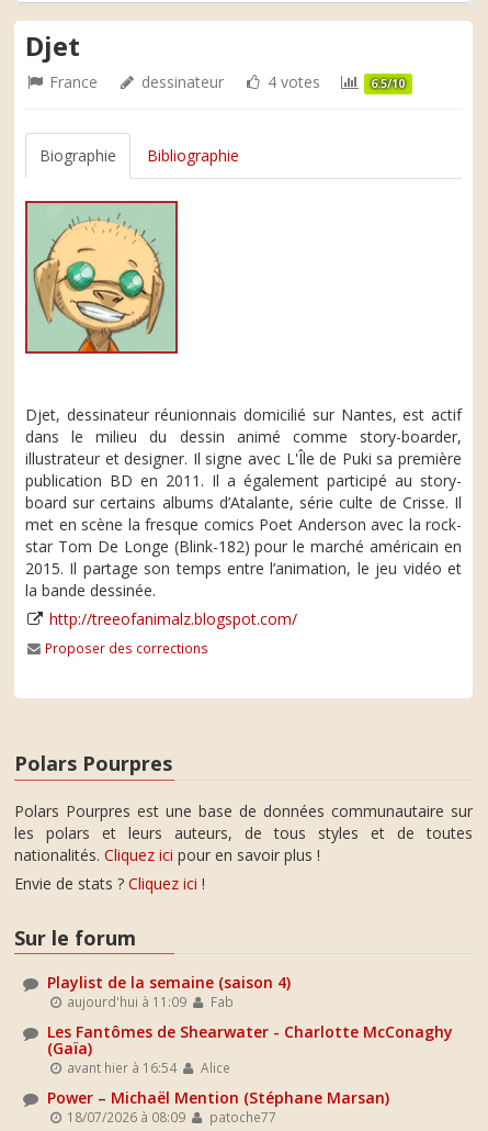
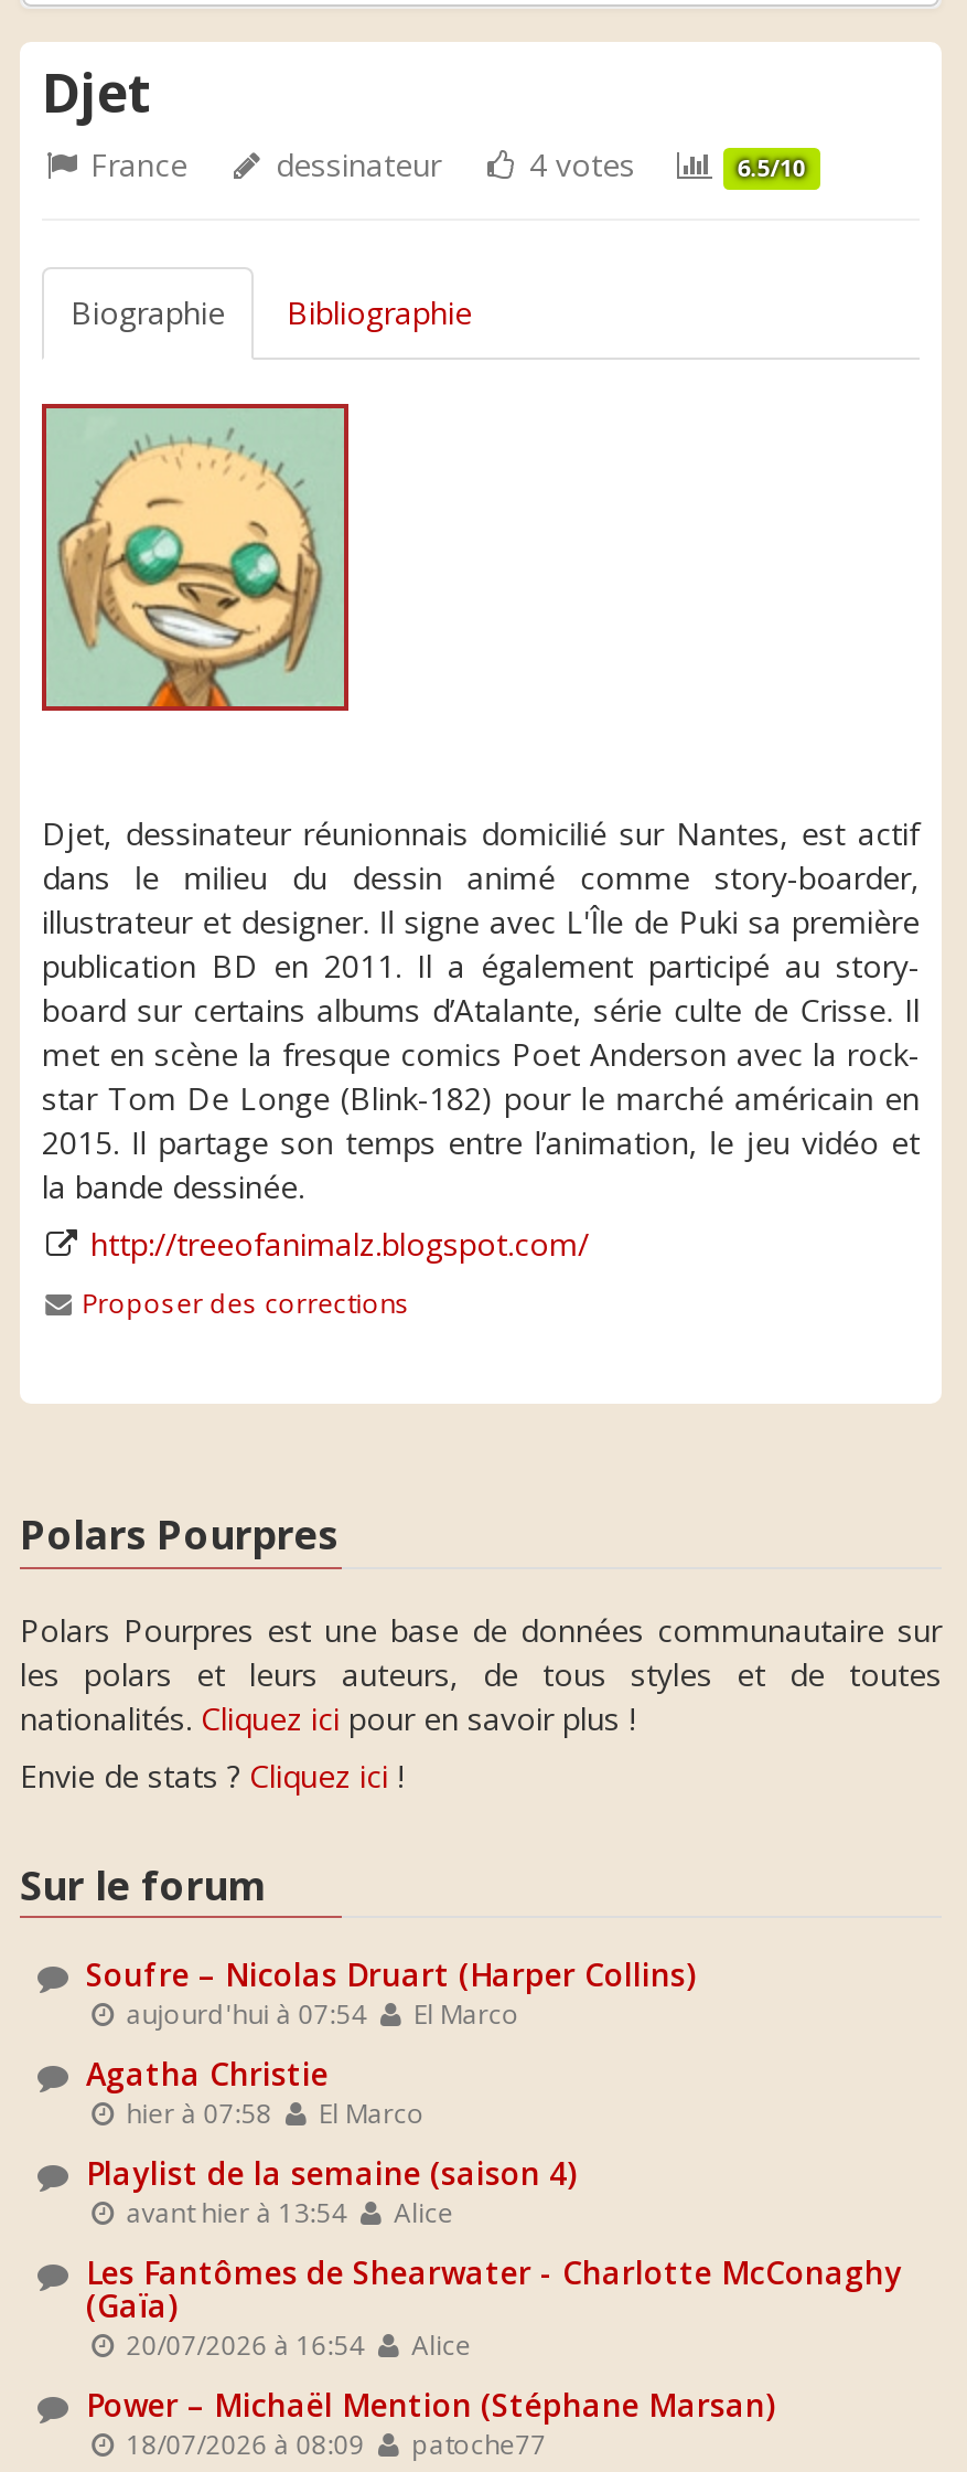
none -> [86,1953,695,2130] Soufre – Nicolas Druart (Harper Collins) | aujourd'hui à 07:54 | El Marco | Agatha Christie | hier à 07:58 | El Marco
[64,993,233,1010] aujourd'hui à 11:09 | Fab -> [120,2194,453,2229] avant hier à 13:54 | Alice
[64,1059,230,1076] avant hier à 16:54 Alice -> [120,2326,471,2362] 20/07/2026 à 16:54 Alice

